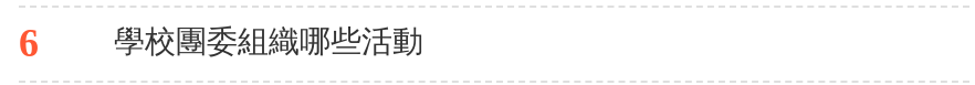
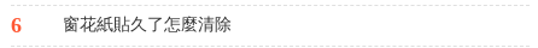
[114,26,423,59] 學校團委組織哪些活動 -> [63,16,232,34] 窗花紙貼久了怎麼清除

